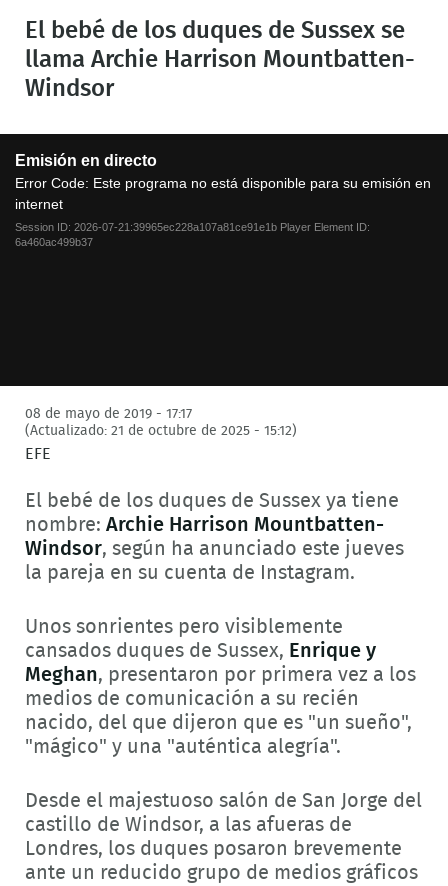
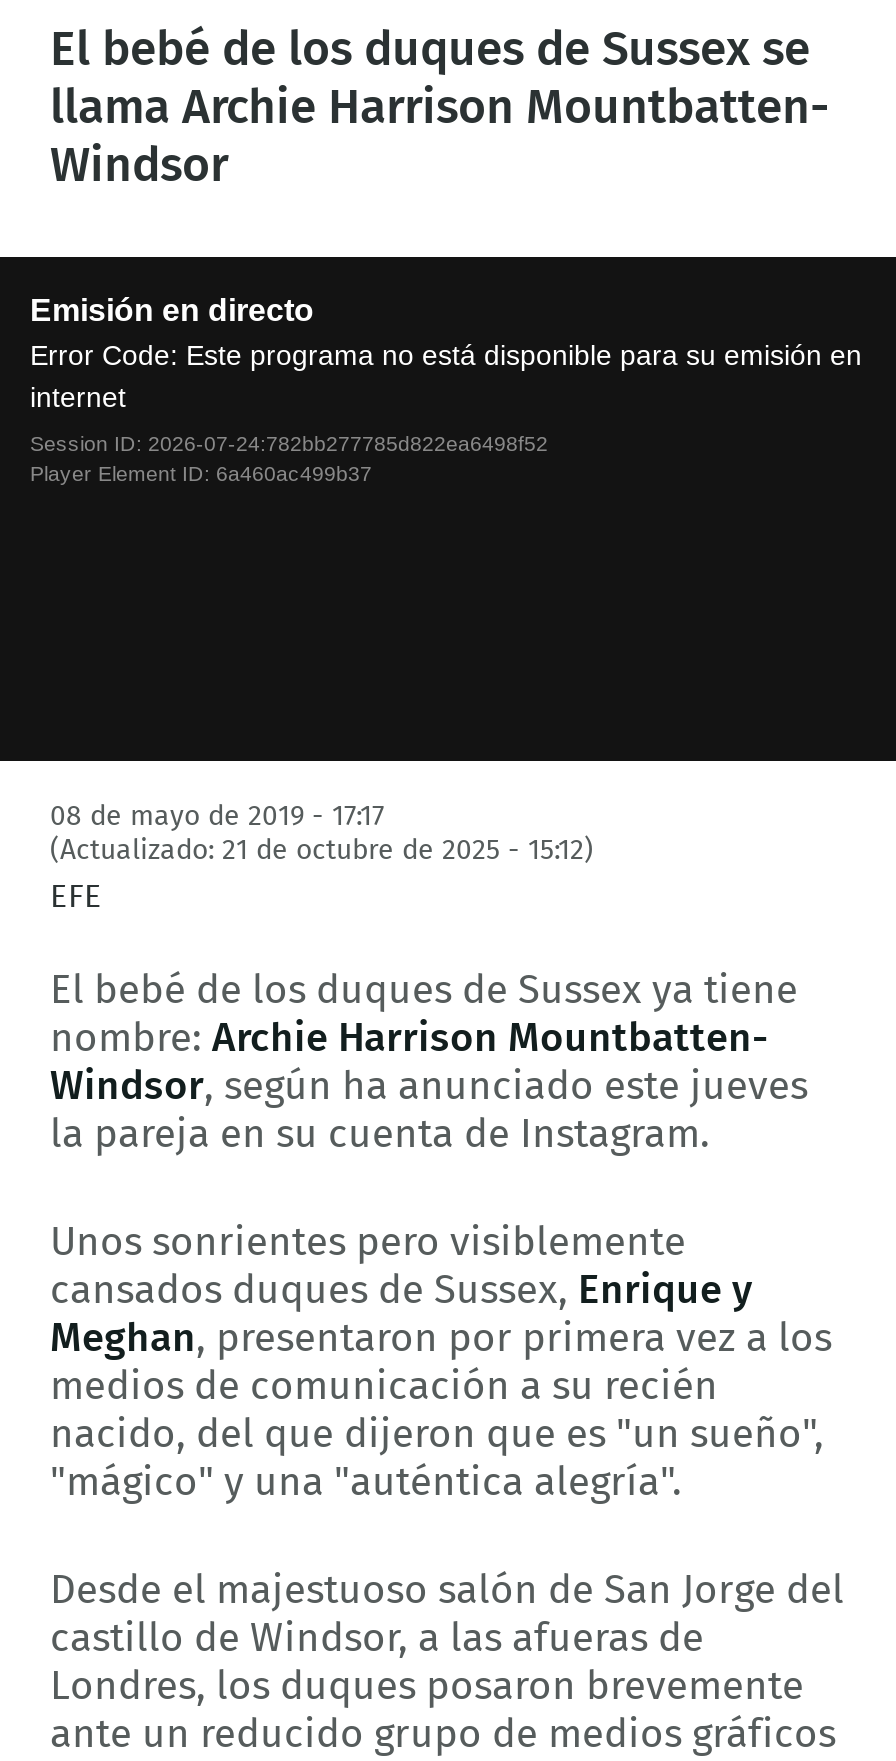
[15,221,370,248] Session ID: 2026-07-21:39965ec228a107a81ce91e1b Player Element ID: | 6a460ac499b37 -> [30,431,548,485] Session ID: 2026-07-24:782bb277785d822ea6498f52 | Player Element ID: 6a460ac499b37

